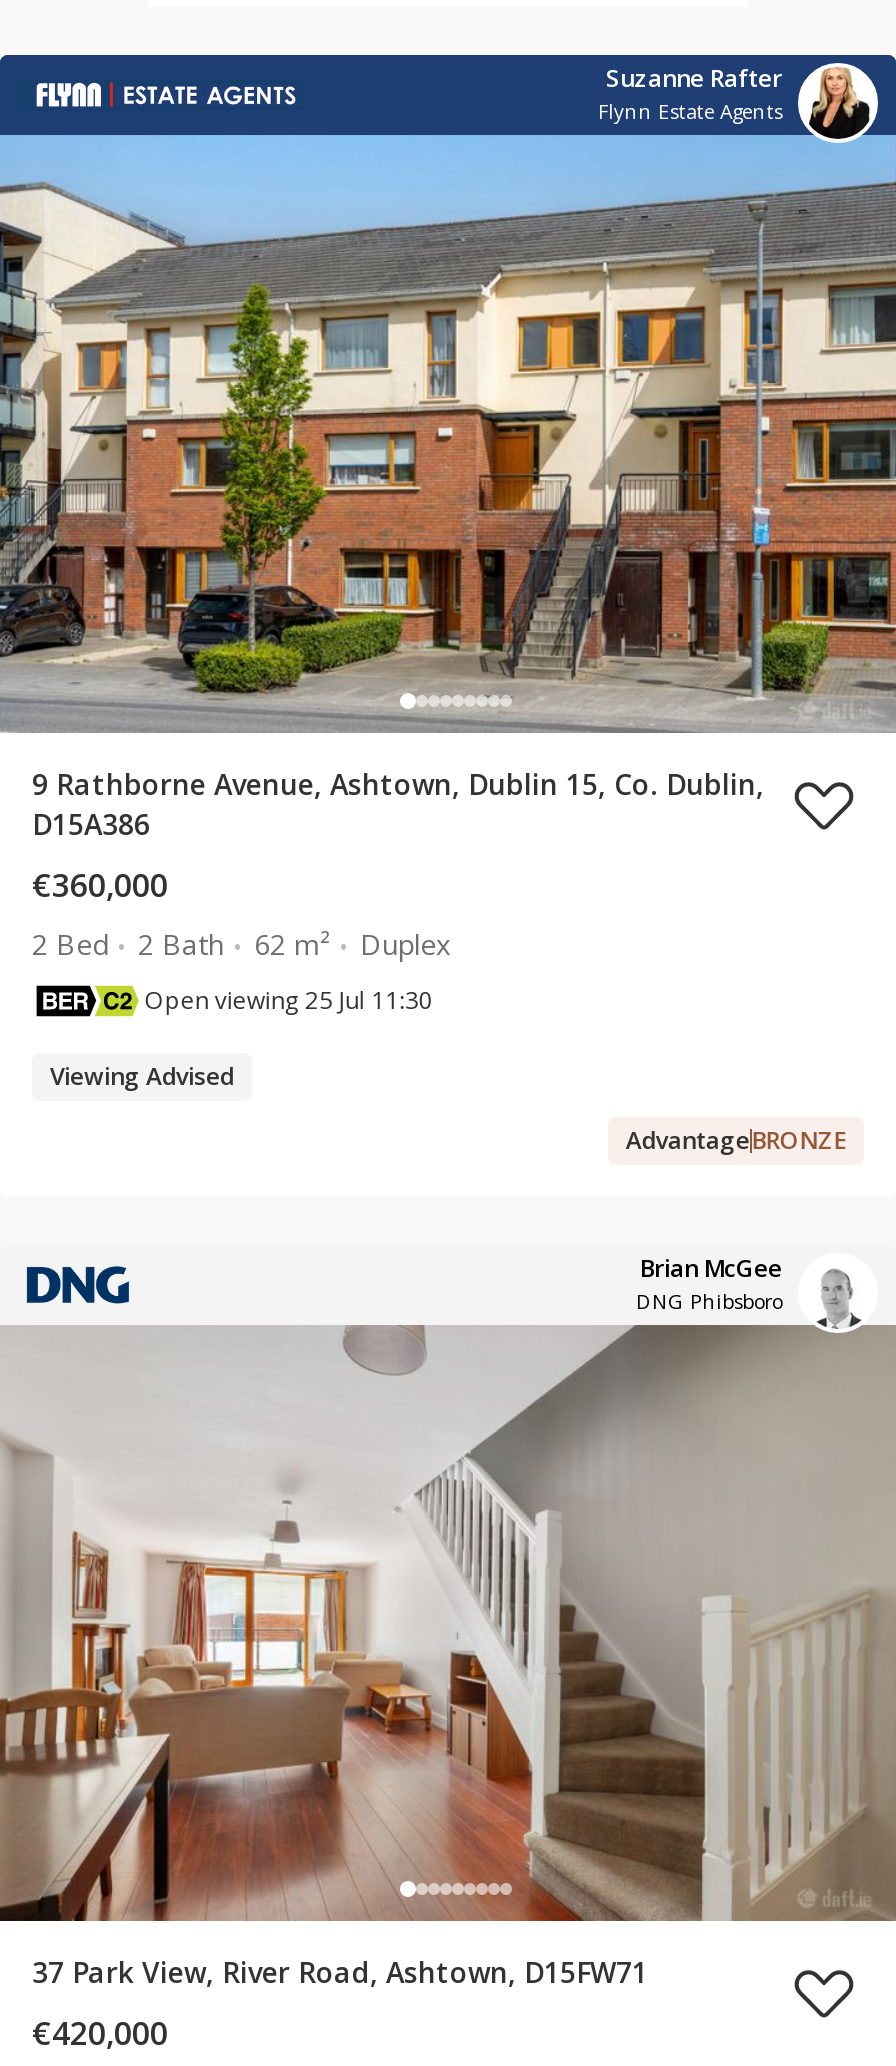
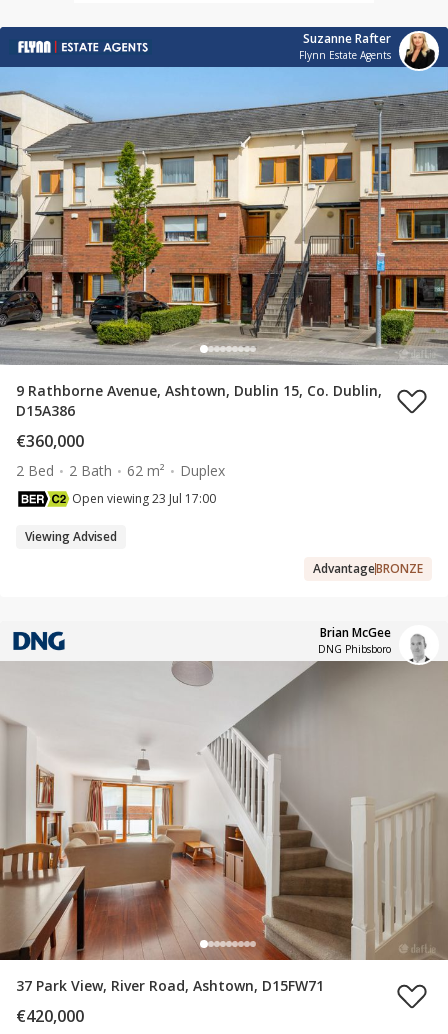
[145,983,433,1017] Open viewing 25 Jul 11:30 -> [72,490,216,507] Open viewing 23 Jul 17:00

